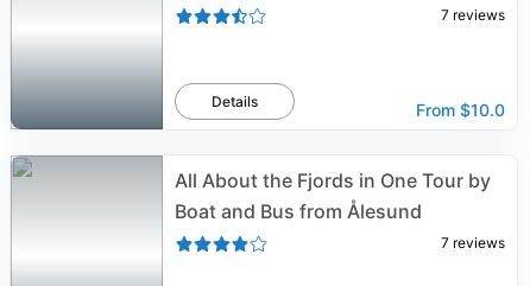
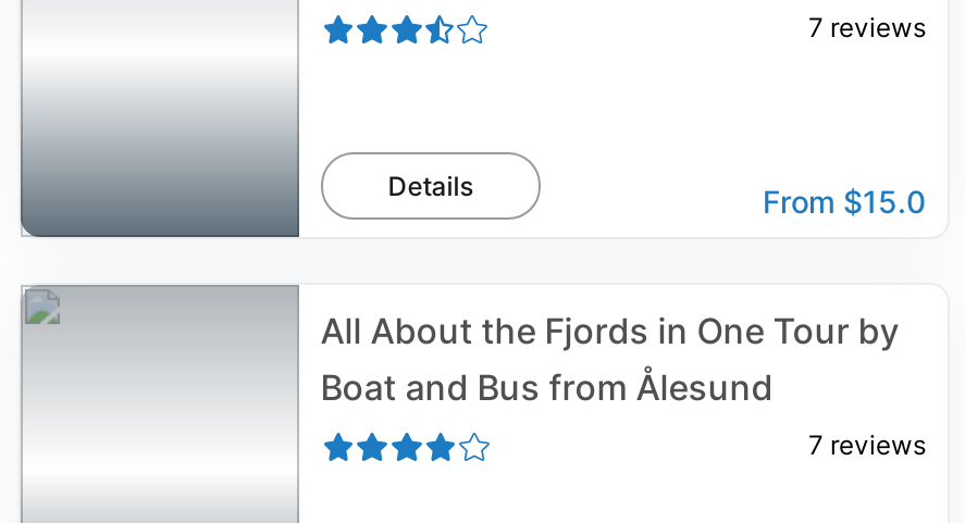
[416,100,505,120] From $10.0 -> [763,183,926,220] From $15.0

